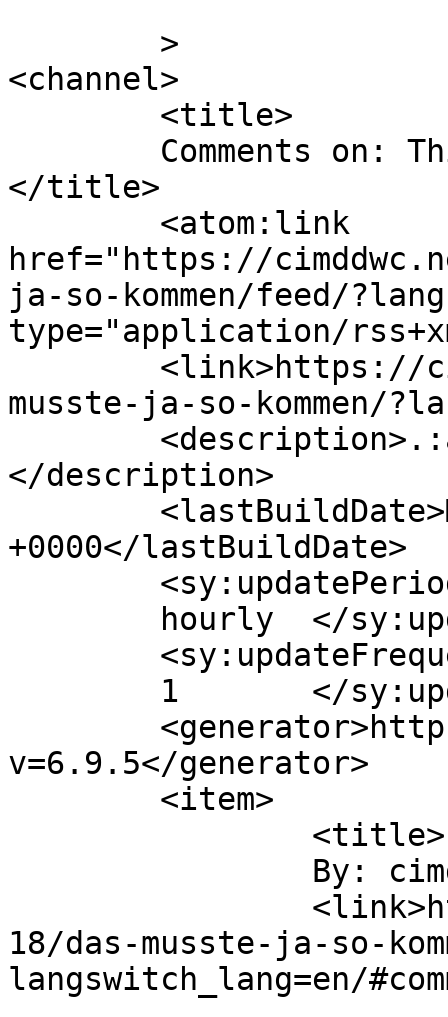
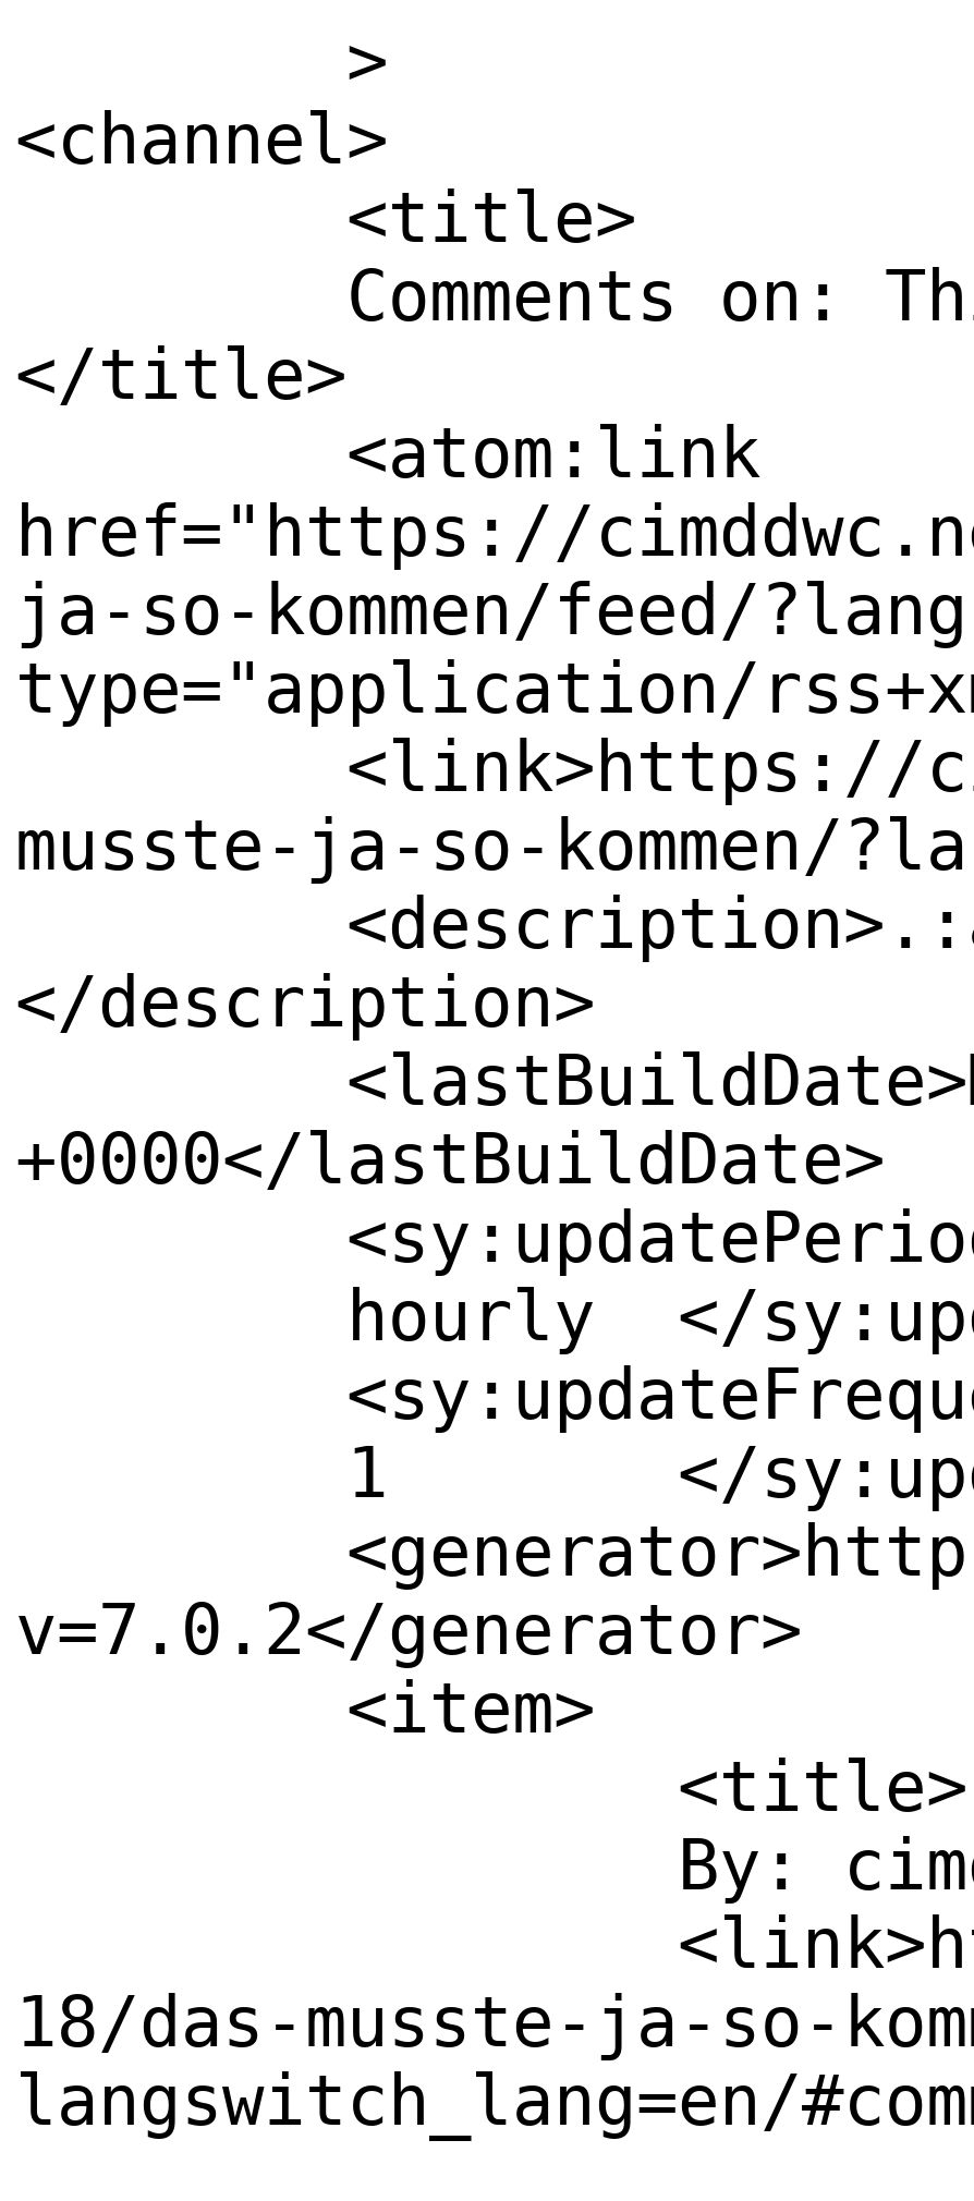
[8,745,369,781] v=6.9.5</generator> -> [15,1591,802,1669] v=7.0.2</generator>

